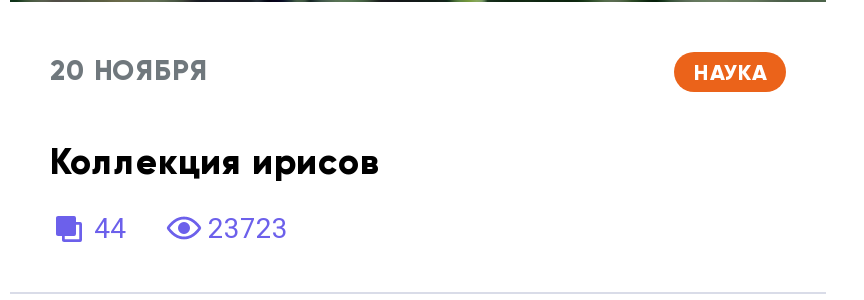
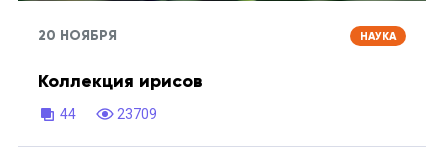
[208,213,288,245] 23723 -> [117,106,157,122] 23709

